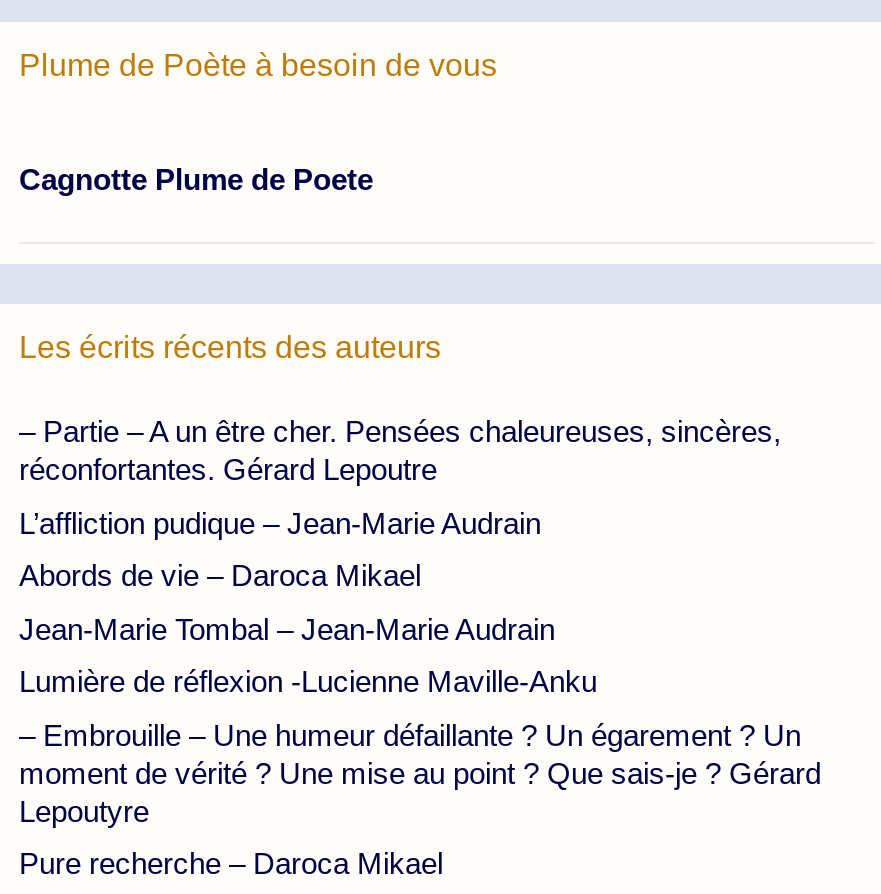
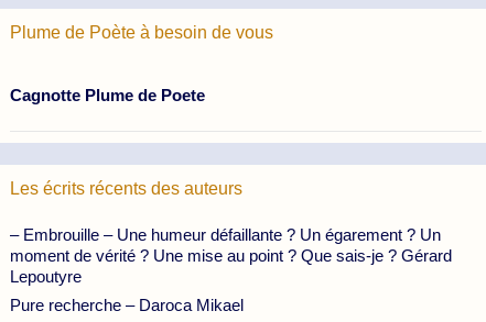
[19,415,781,699] – Partie – A un être cher. Pensées chaleureuses, sincères, | réconfortantes. Gérard Lepoutre | L’affliction pudique – Jean-Marie Audrain | Abords de vie – Daroca Mikael | Jean-Marie Tombal – Jean-Marie Audrain | Lumière de réflexion -Lucienne Maville-Anku -> none

